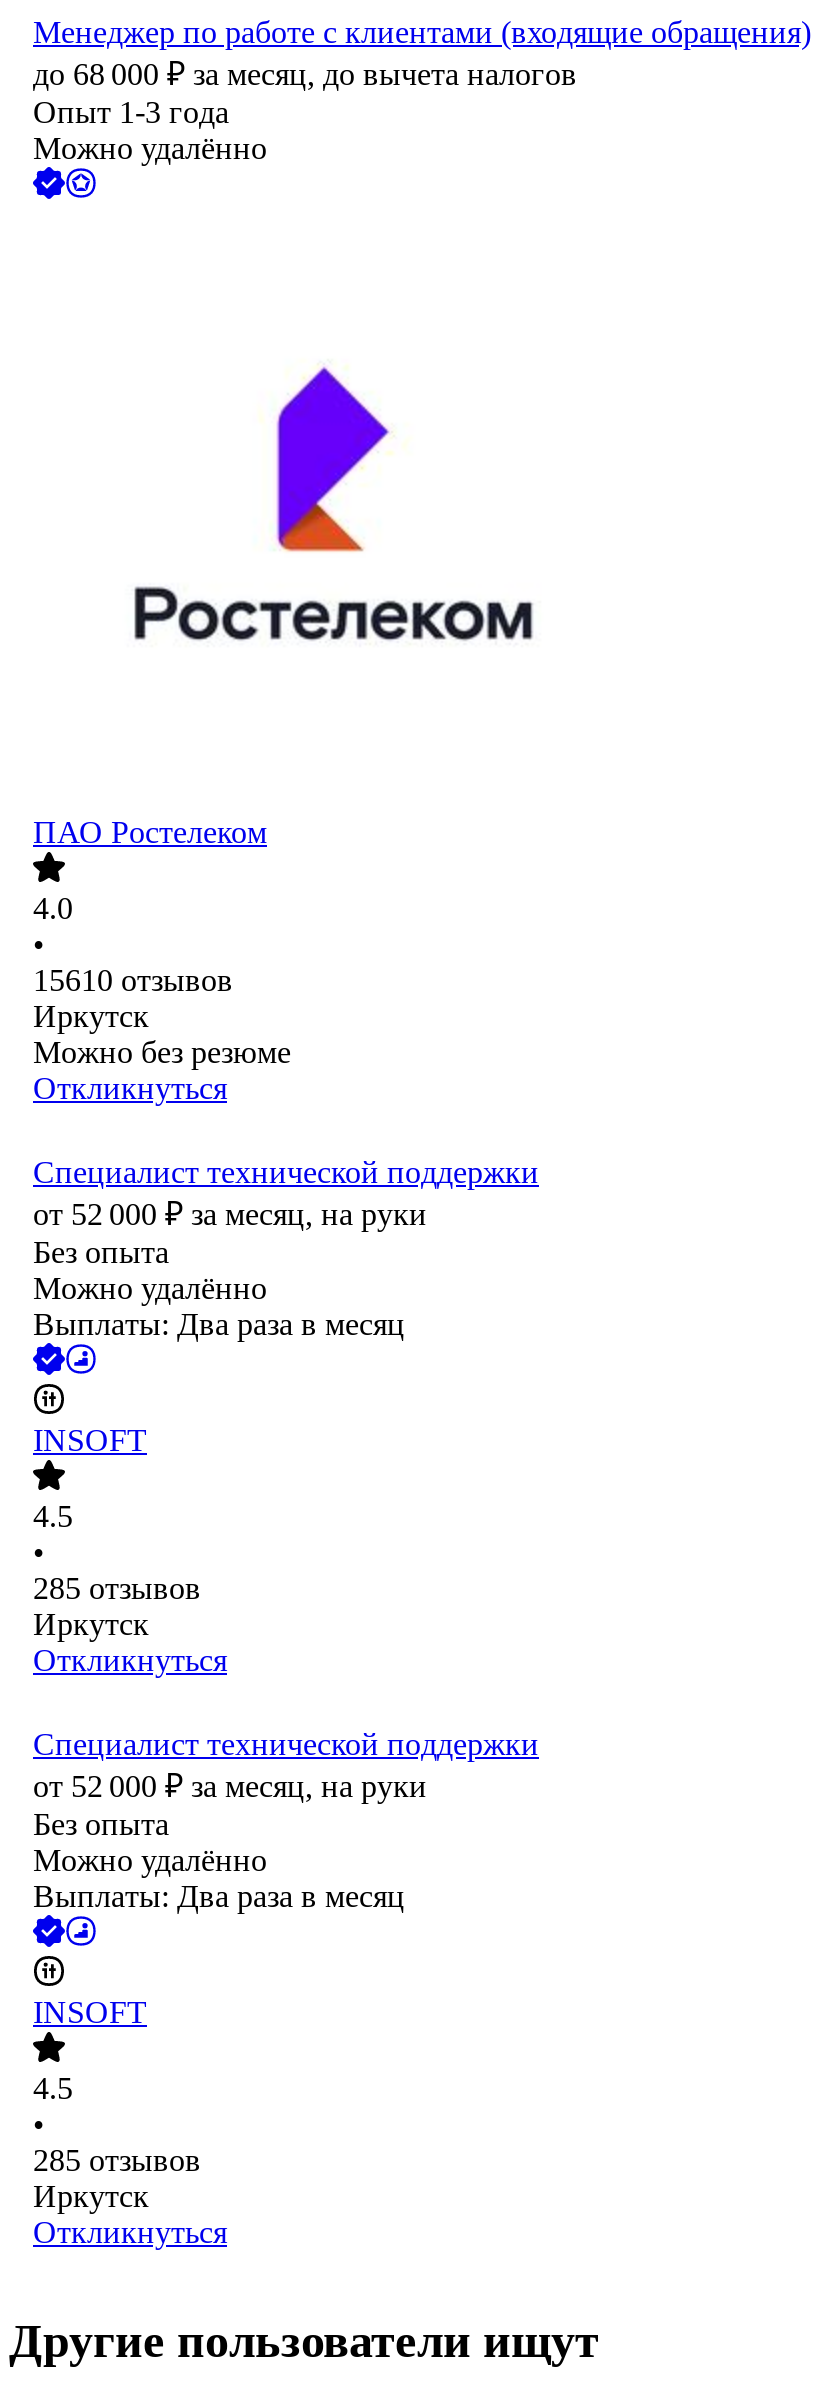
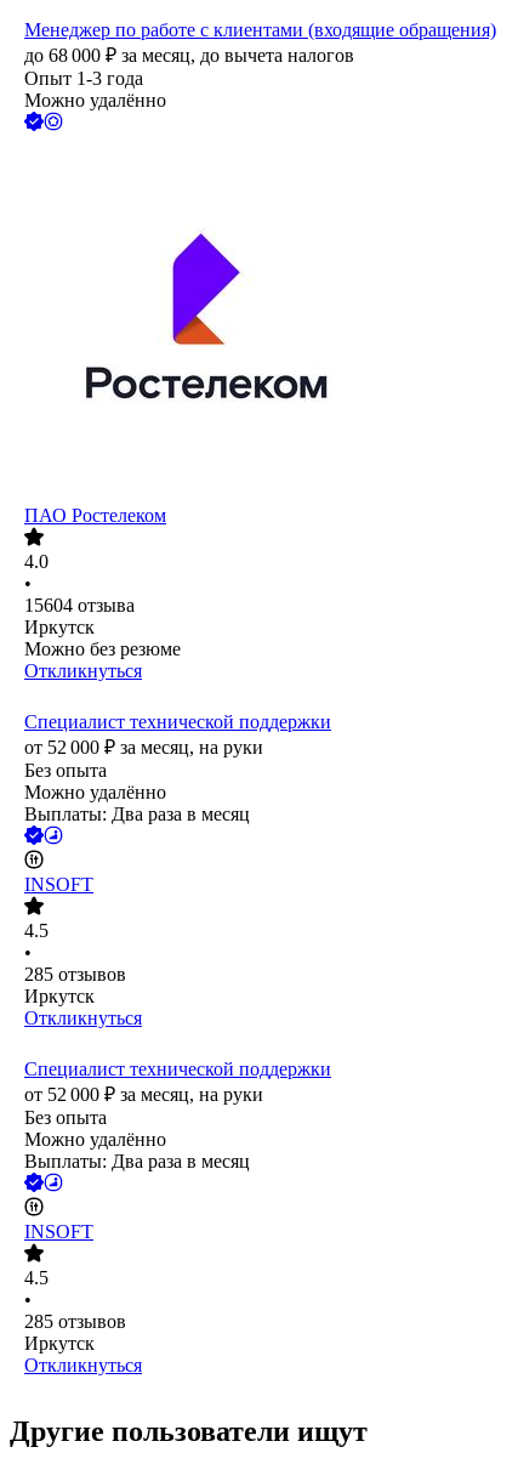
[33,964,233,998] 15610 отзывов -> [24,595,135,616] 15604 отзыва

